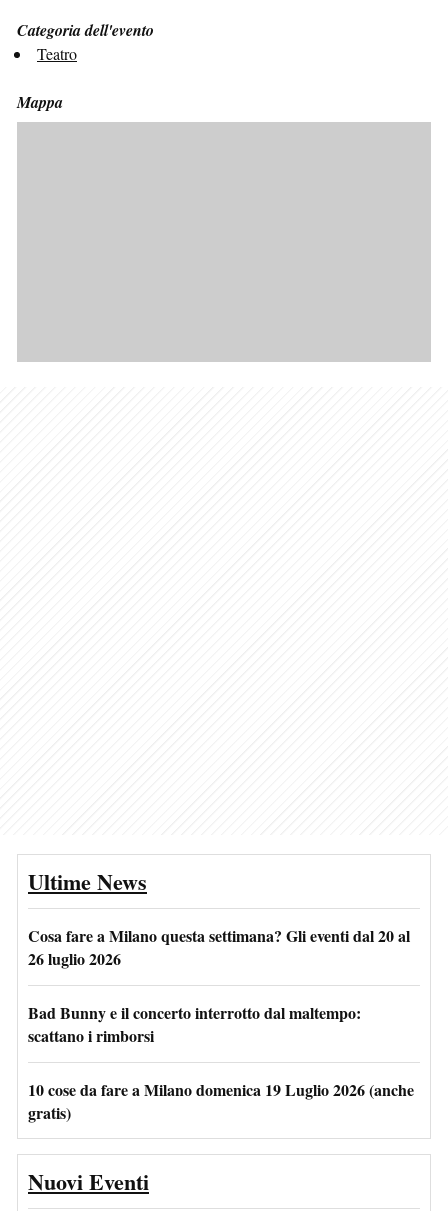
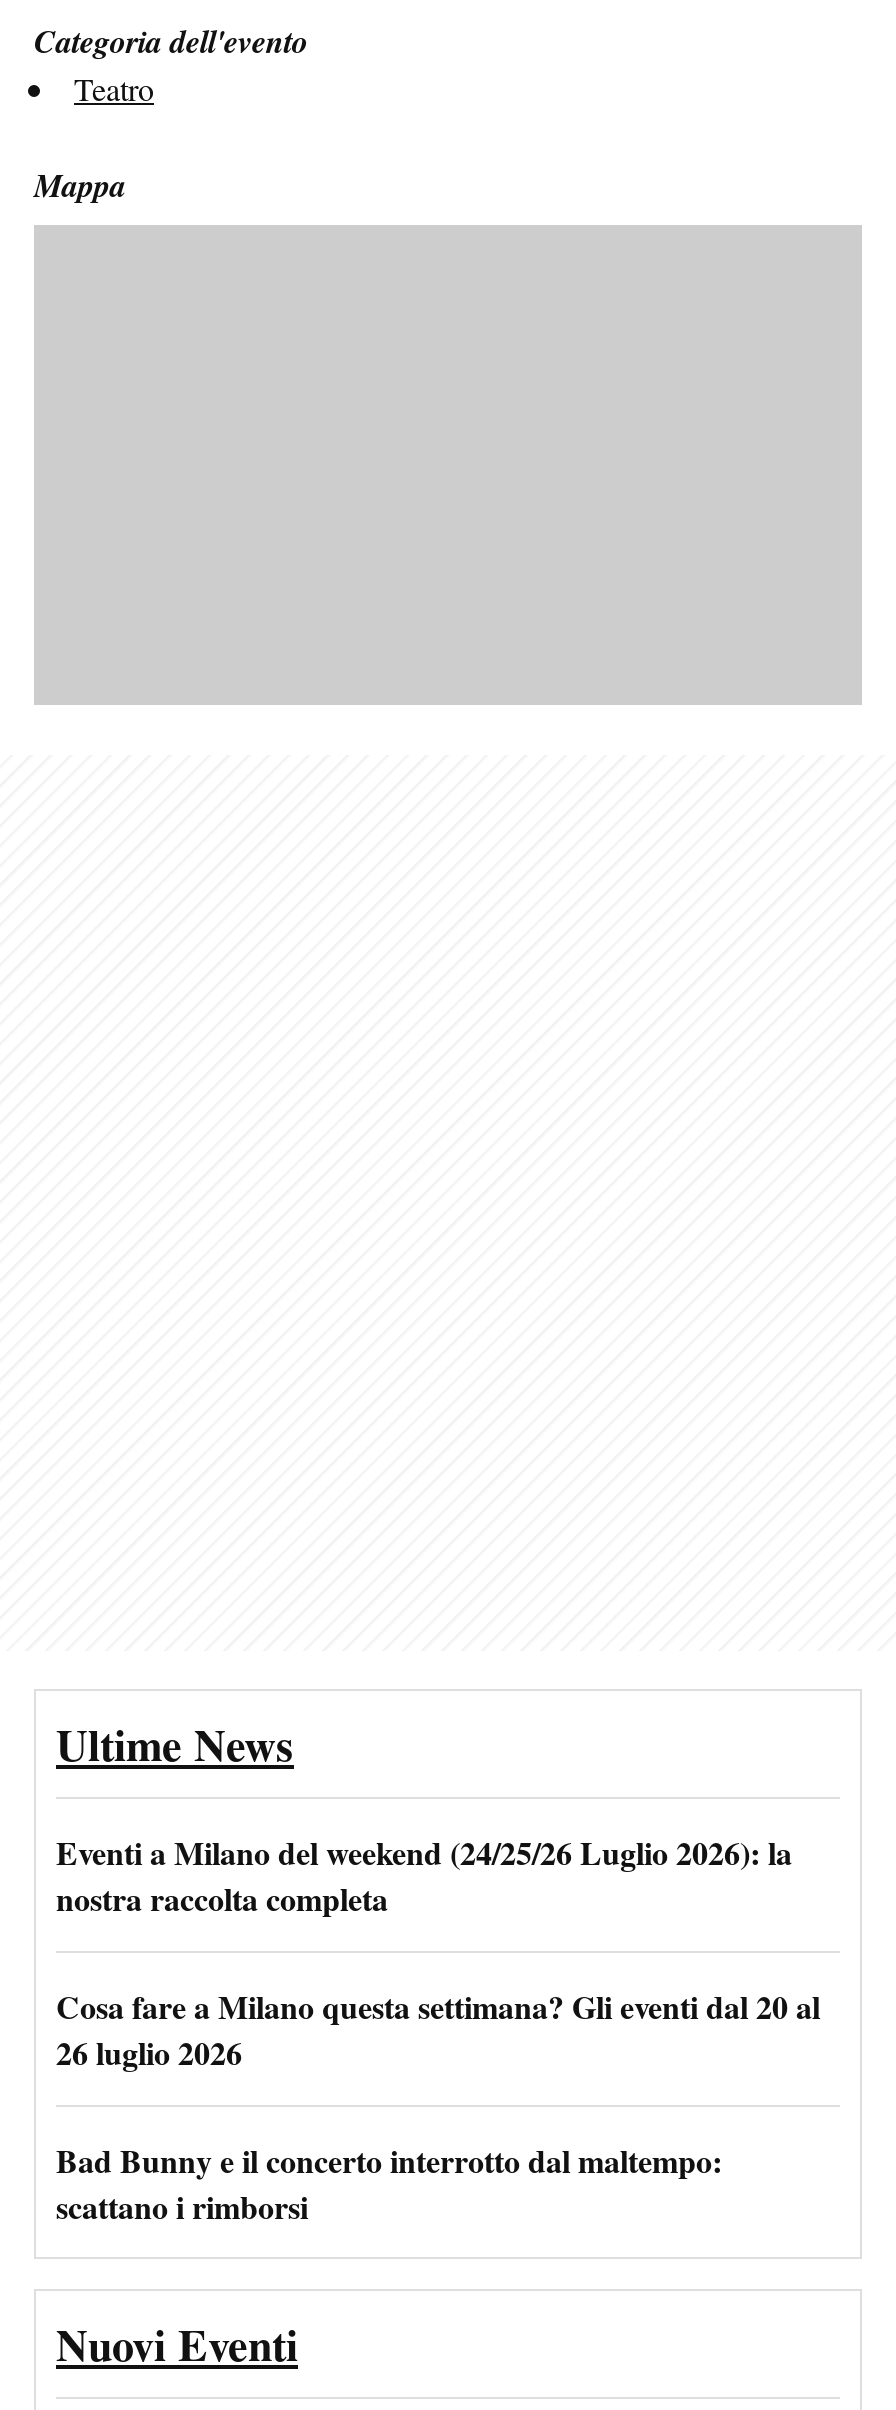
none -> [56,1829,792,1921] Eventi a Milano del weekend (24/25/26 Luglio 2026): la | nostra raccolta completa
moved [28,924,410,1047] -> [56,1983,820,2229]: Cosa fare a Milano questa settimana? Gli eventi dal 20 al | 26 luglio 2026 | Bad Bunny e il concerto interrotto dal maltempo: | scattano i rimborsi
[28,1078,414,1124] 10 cose da fare a Milano domenica 19 Luglio 2026 (anche | gratis) -> none

